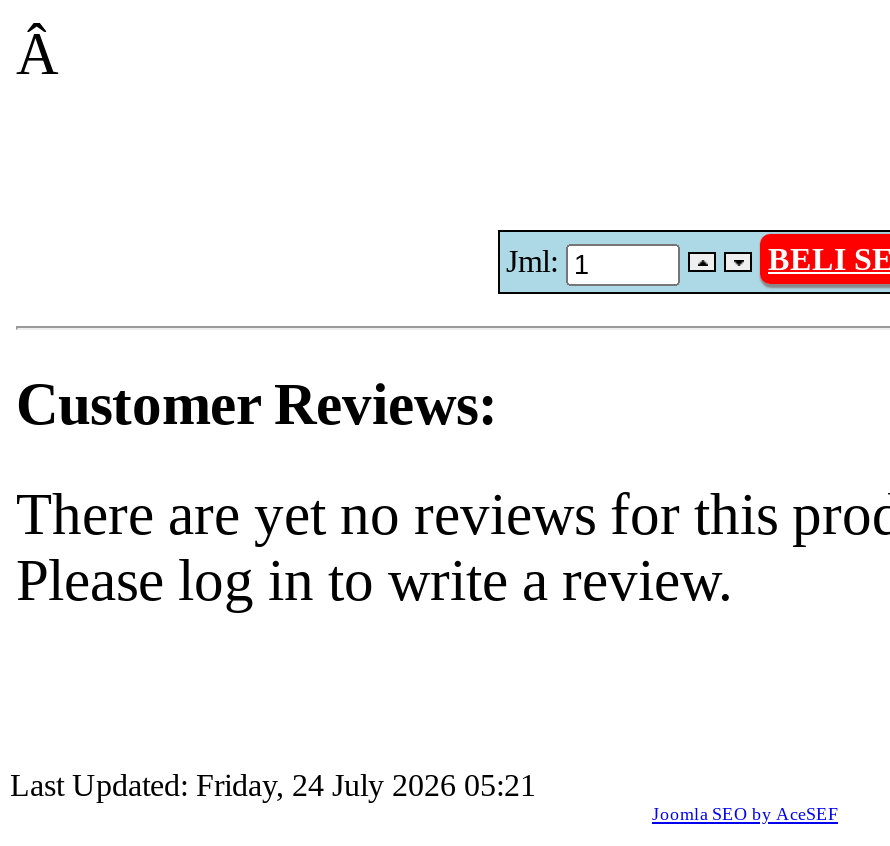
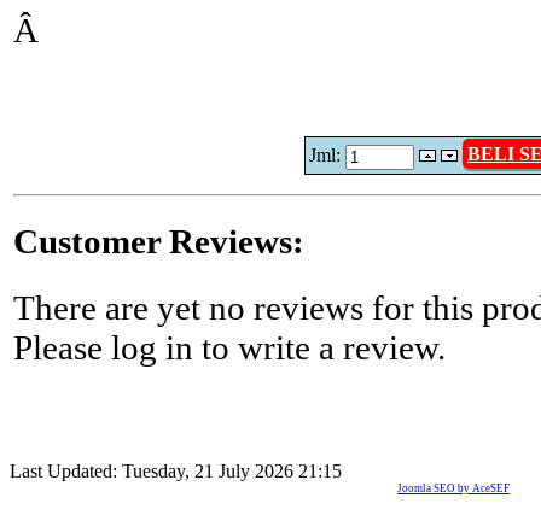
[10,768,536,802] Last Updated: Friday, 24 July 2026 05:21 -> [10,461,342,481] Last Updated: Tuesday, 21 July 2026 21:15

